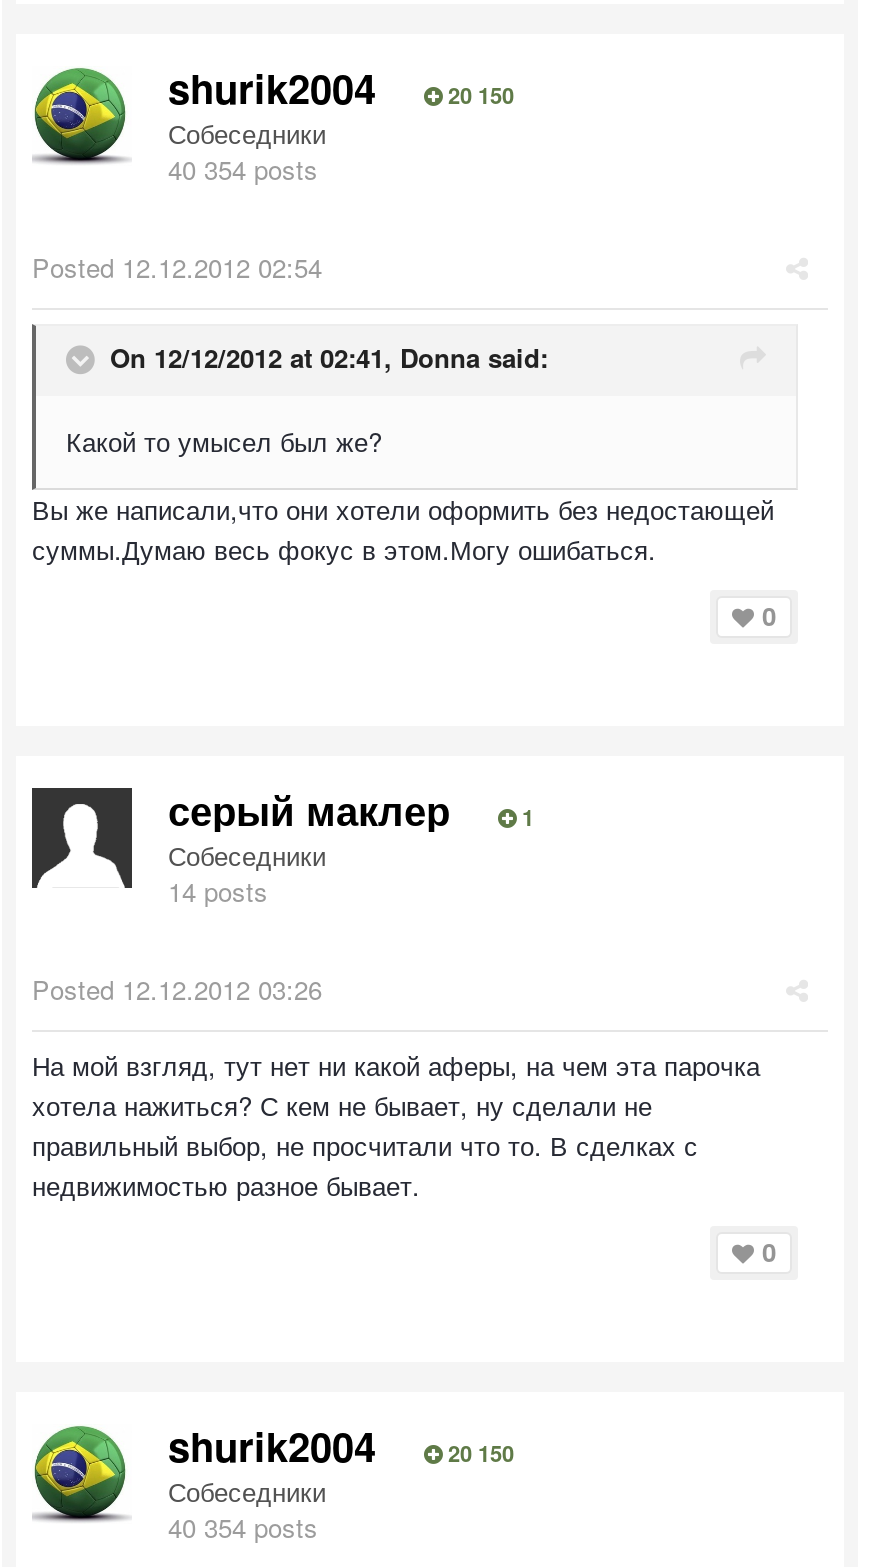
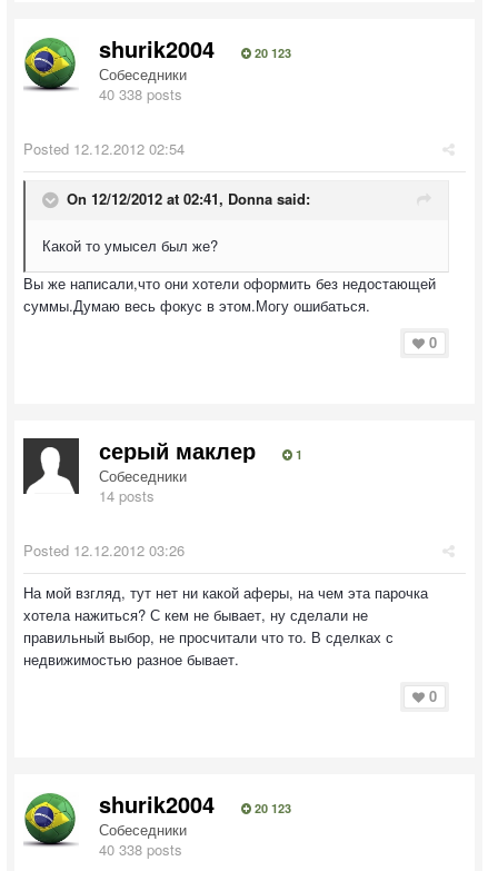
[442,80,514,110] 20 150 -> [251,44,291,61] 20 123
[168,150,318,188] 40 354 posts -> [99,83,182,104] 40 338 posts
[442,1438,514,1468] 20 150 -> [251,800,291,816] 20 123
[168,1508,318,1546] 40 354 posts -> [99,839,182,860] 40 338 posts

